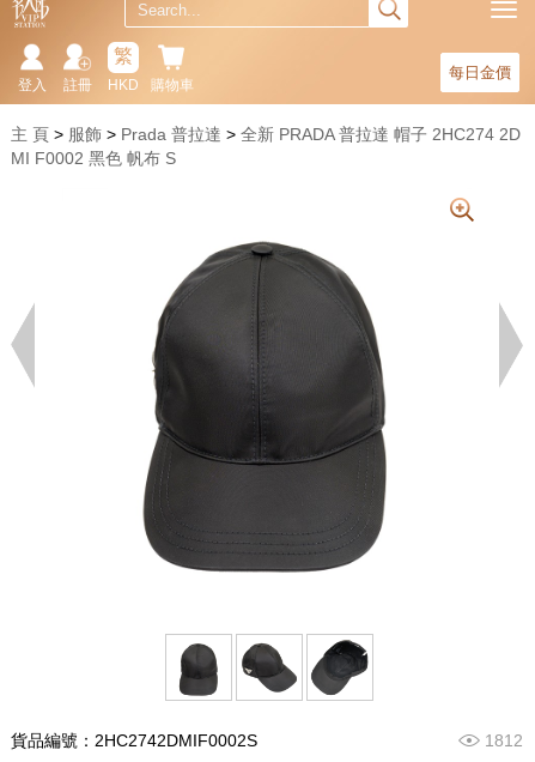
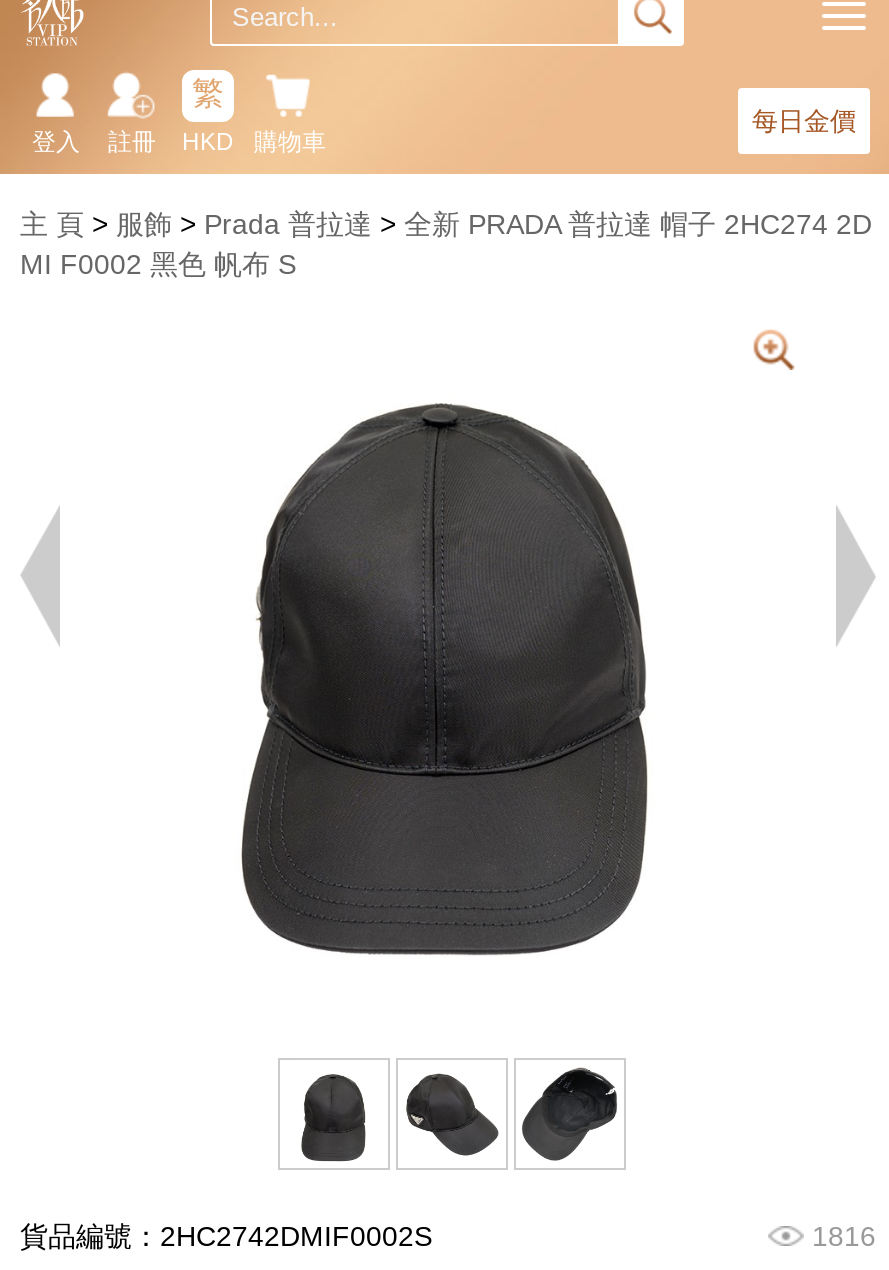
[485,731,523,750] 1812 -> [812,1221,876,1253] 1816

